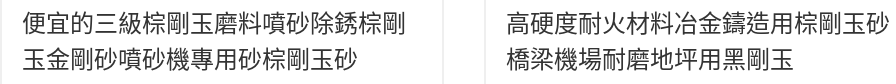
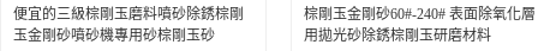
[506,10,890,74] 高硬度耐火材料冶金鑄造用棕剛玉砂 | 橋梁機場耐磨地坪用黑剛玉 -> [304,6,536,44] 棕剛玉金剛砂60#-240# 表面除氧化層 | 用拋光砂除銹棕剛玉研磨材料

